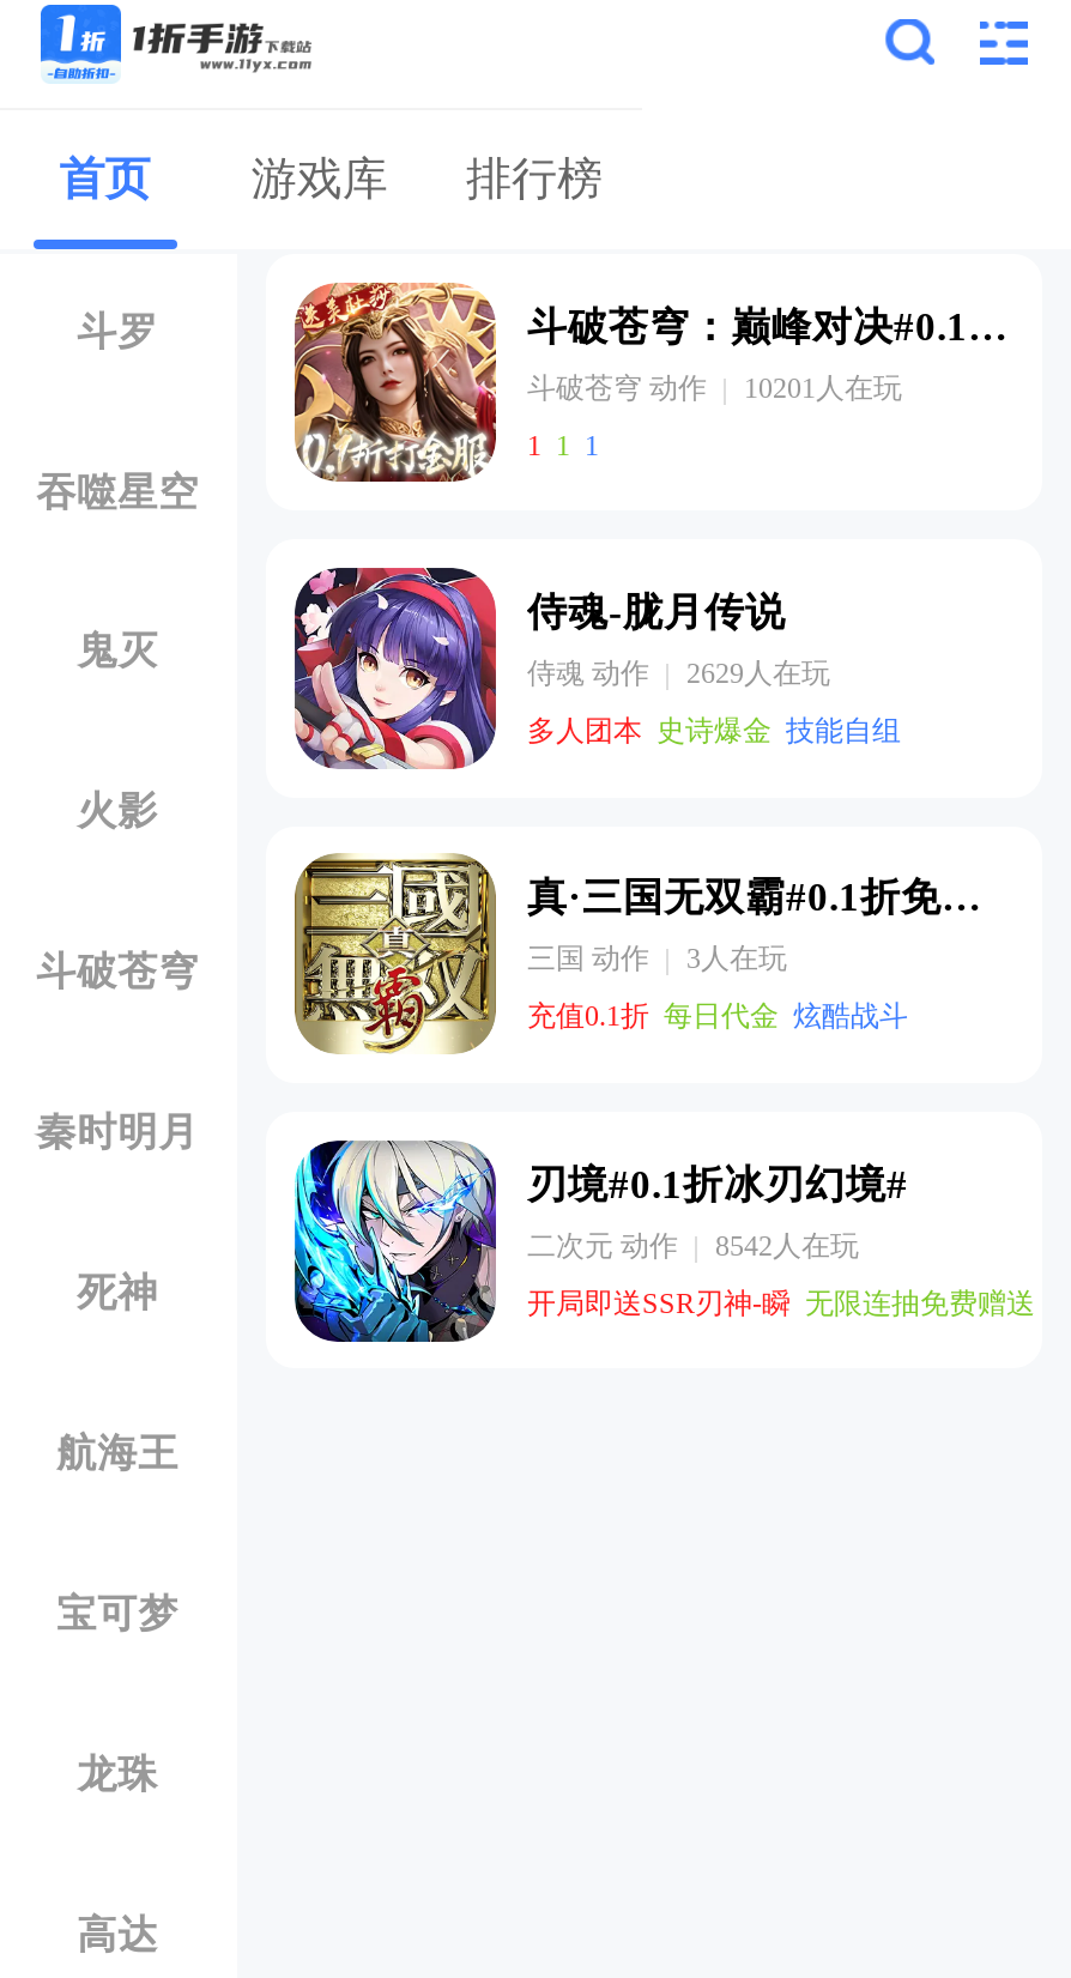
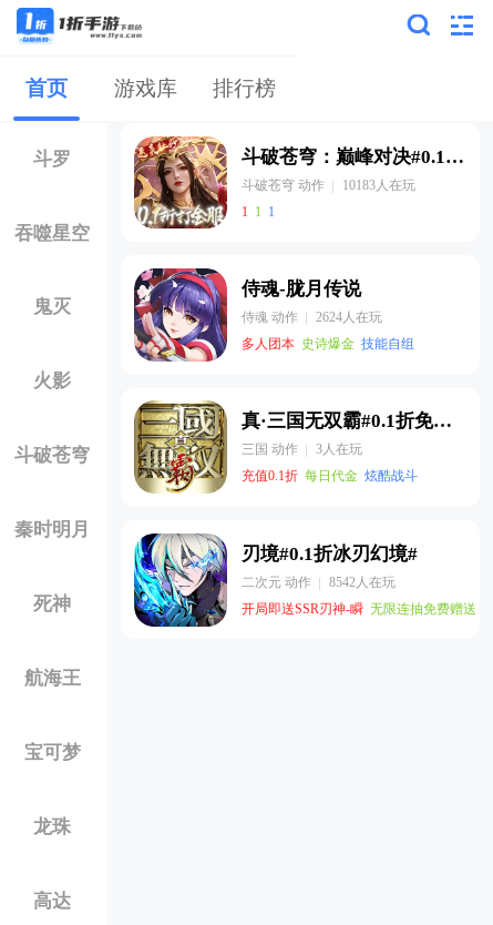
[527,371,902,405] 斗破苍穹 动作 10201人在玩 -> [242,177,415,193] 斗破苍穹 动作 10183人在玩
[527,657,830,690] 侍魂 动作 2629人在玩 -> [242,309,382,325] 侍魂 动作 2624人在玩

